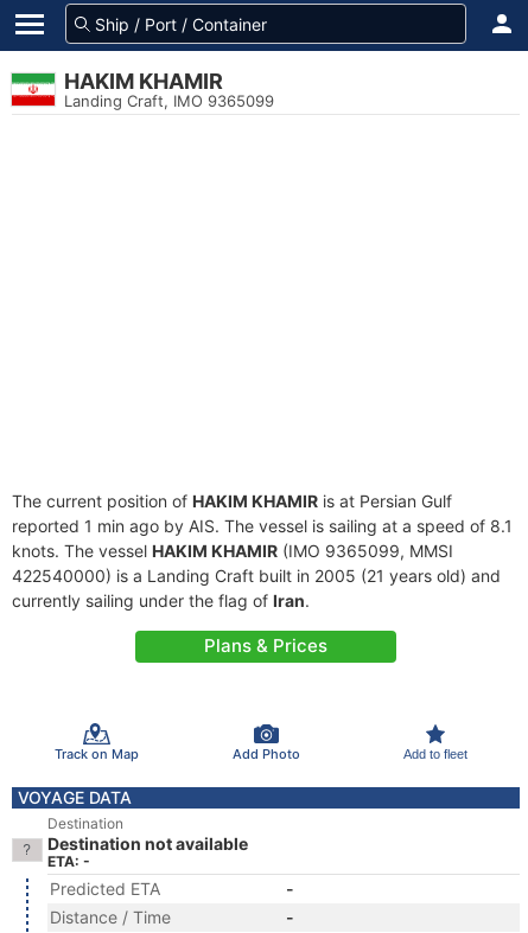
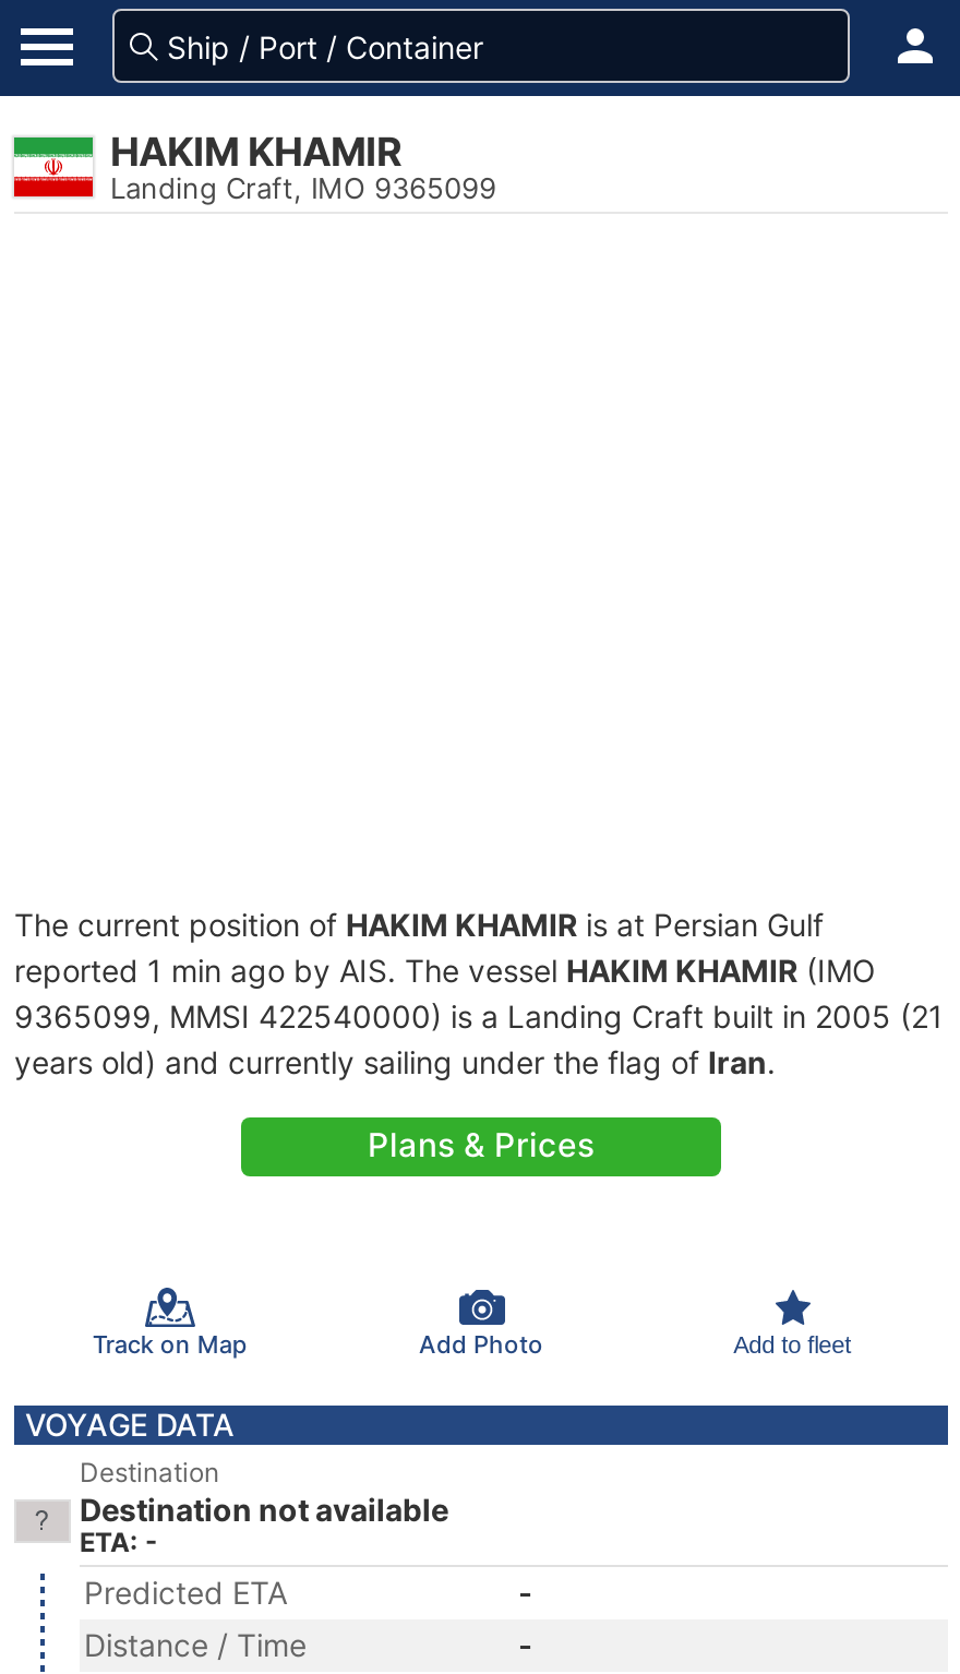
[12,516,513,611] reported 1 min ago by AIS. The vessel is sailing at a speed of 8.1 | knots. The vessel HAKIM KHAMIR (IMO 9365099, MMSI | 422540000) is a Landing Craft built in 2005 (21 years old) and | currently sailing under the flag of Iran. -> [14,952,944,1080] reported 1 min ago by AIS. The vessel HAKIM KHAMIR (IMO | 9365099, MMSI 422540000) is a Landing Craft built in 2005 (21 | years old) and currently sailing under the flag of Iran.

